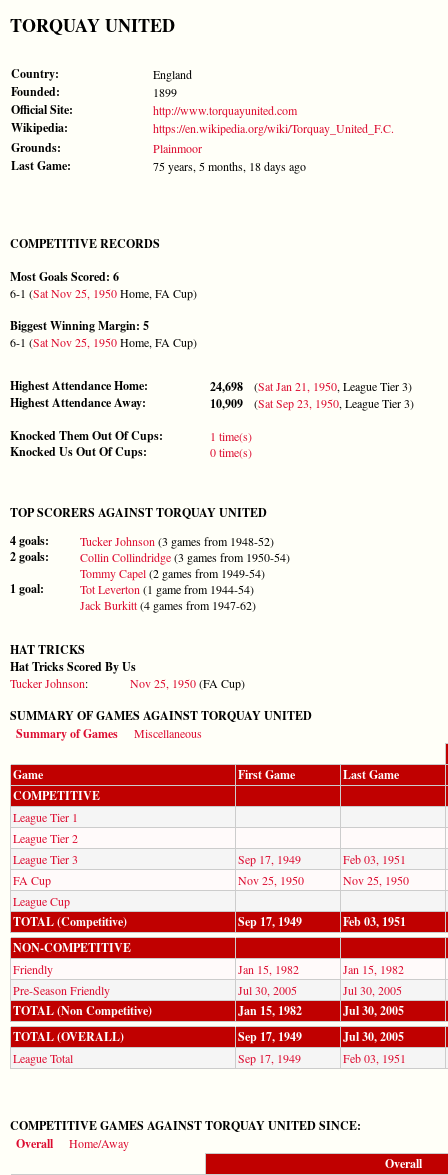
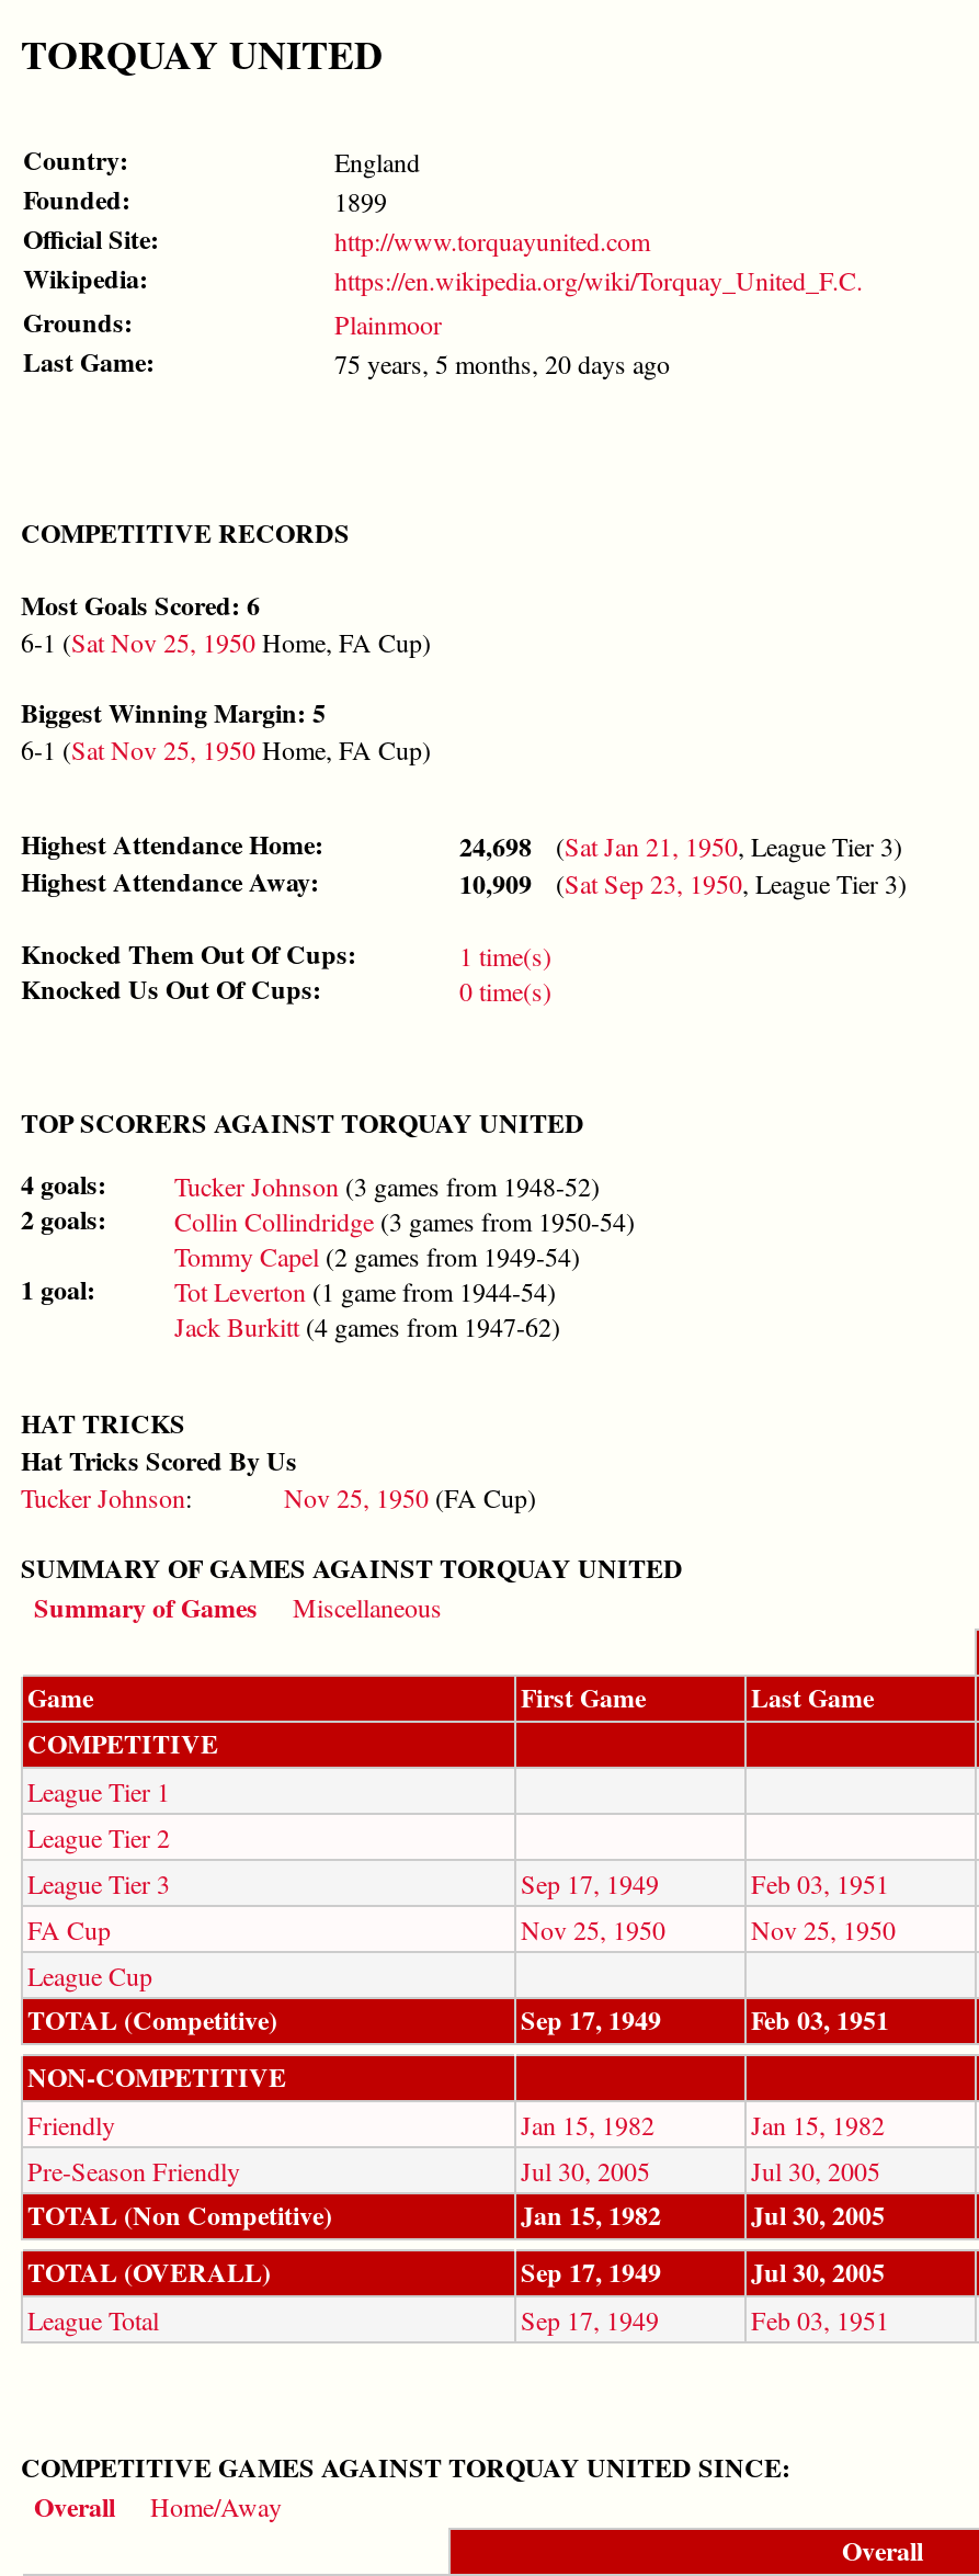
[153,158,306,174] 75 years, 5 months, 18 days ago -> [334,345,670,380] 75 years, 5 months, 20 days ago

